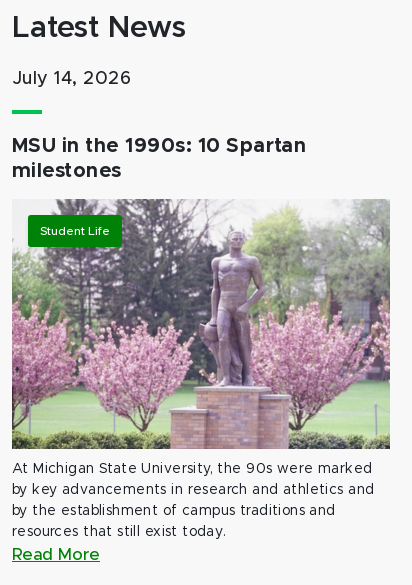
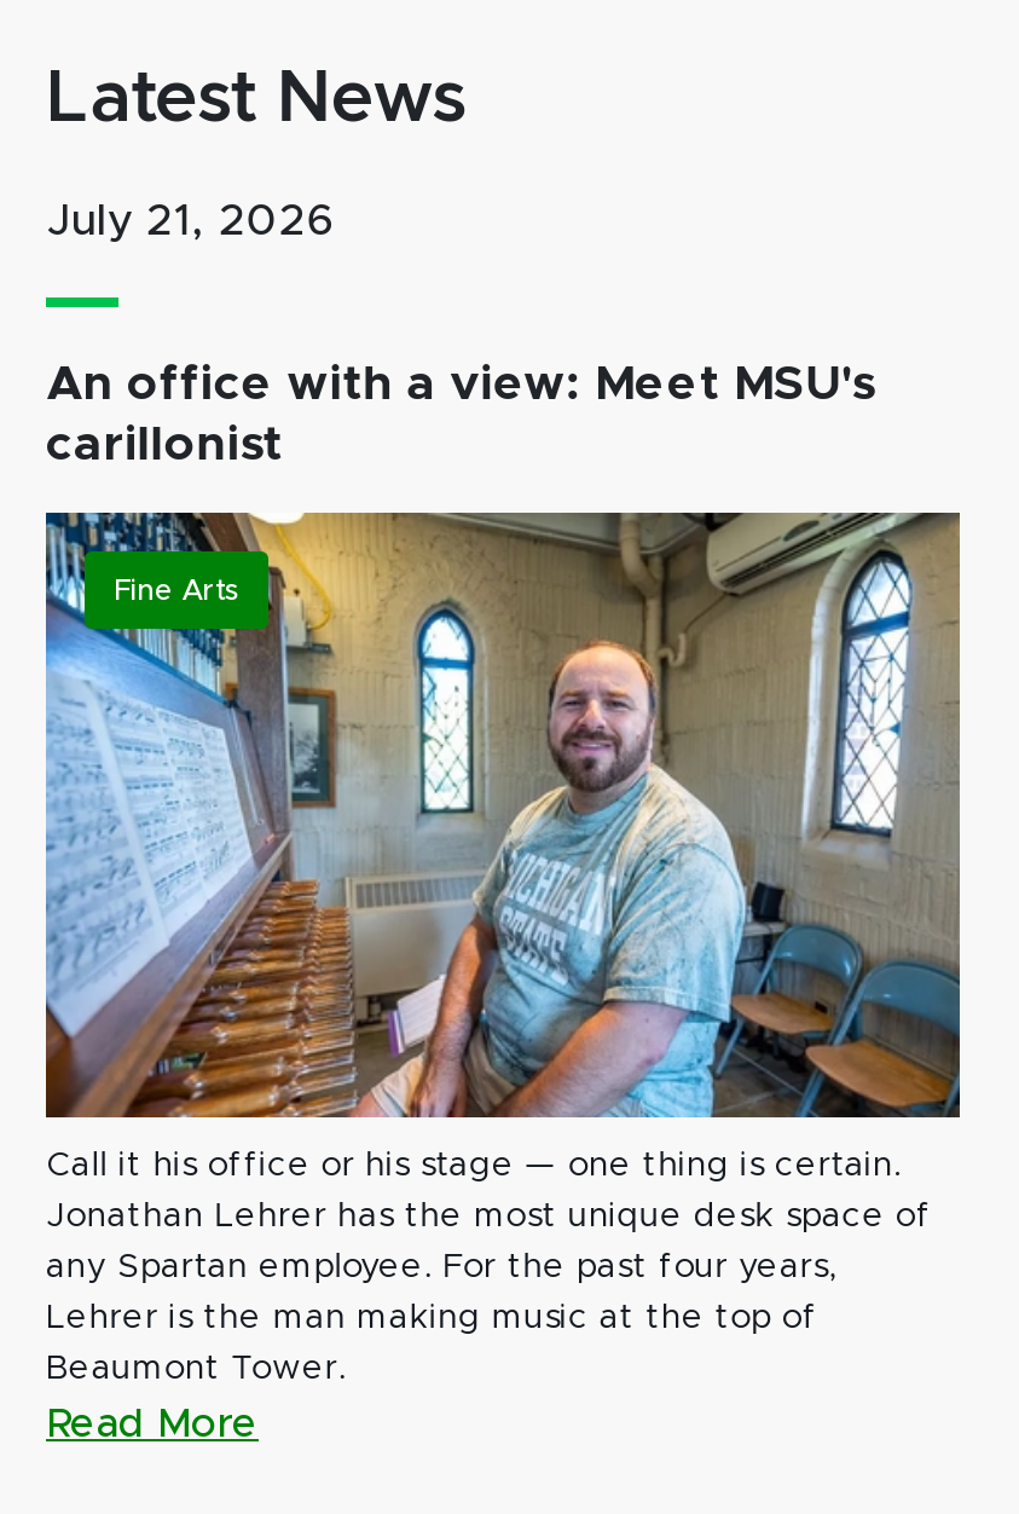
[11,70,391,449] [image] | July 14, 2026 | MSU in the 1990s: 10 Spartan | milestones | Student Life -> [44,200,962,1120] [image] | July 21, 2026 | An office with a view: Meet MSU's | carillonist | Fine Arts
[12,462,374,539] At Michigan State University, the 90s were marked | by key advancements in research and athletics and | by the establishment of campus traditions and | resources that still exist today. -> [46,1148,932,1385] Call it his office or his stage — one thing is certain. | Jonathan Lehrer has the most unique desk space of | any Spartan employee. For the past four years, | Lehrer is the man making music at the top of | Beaumont Tower.

